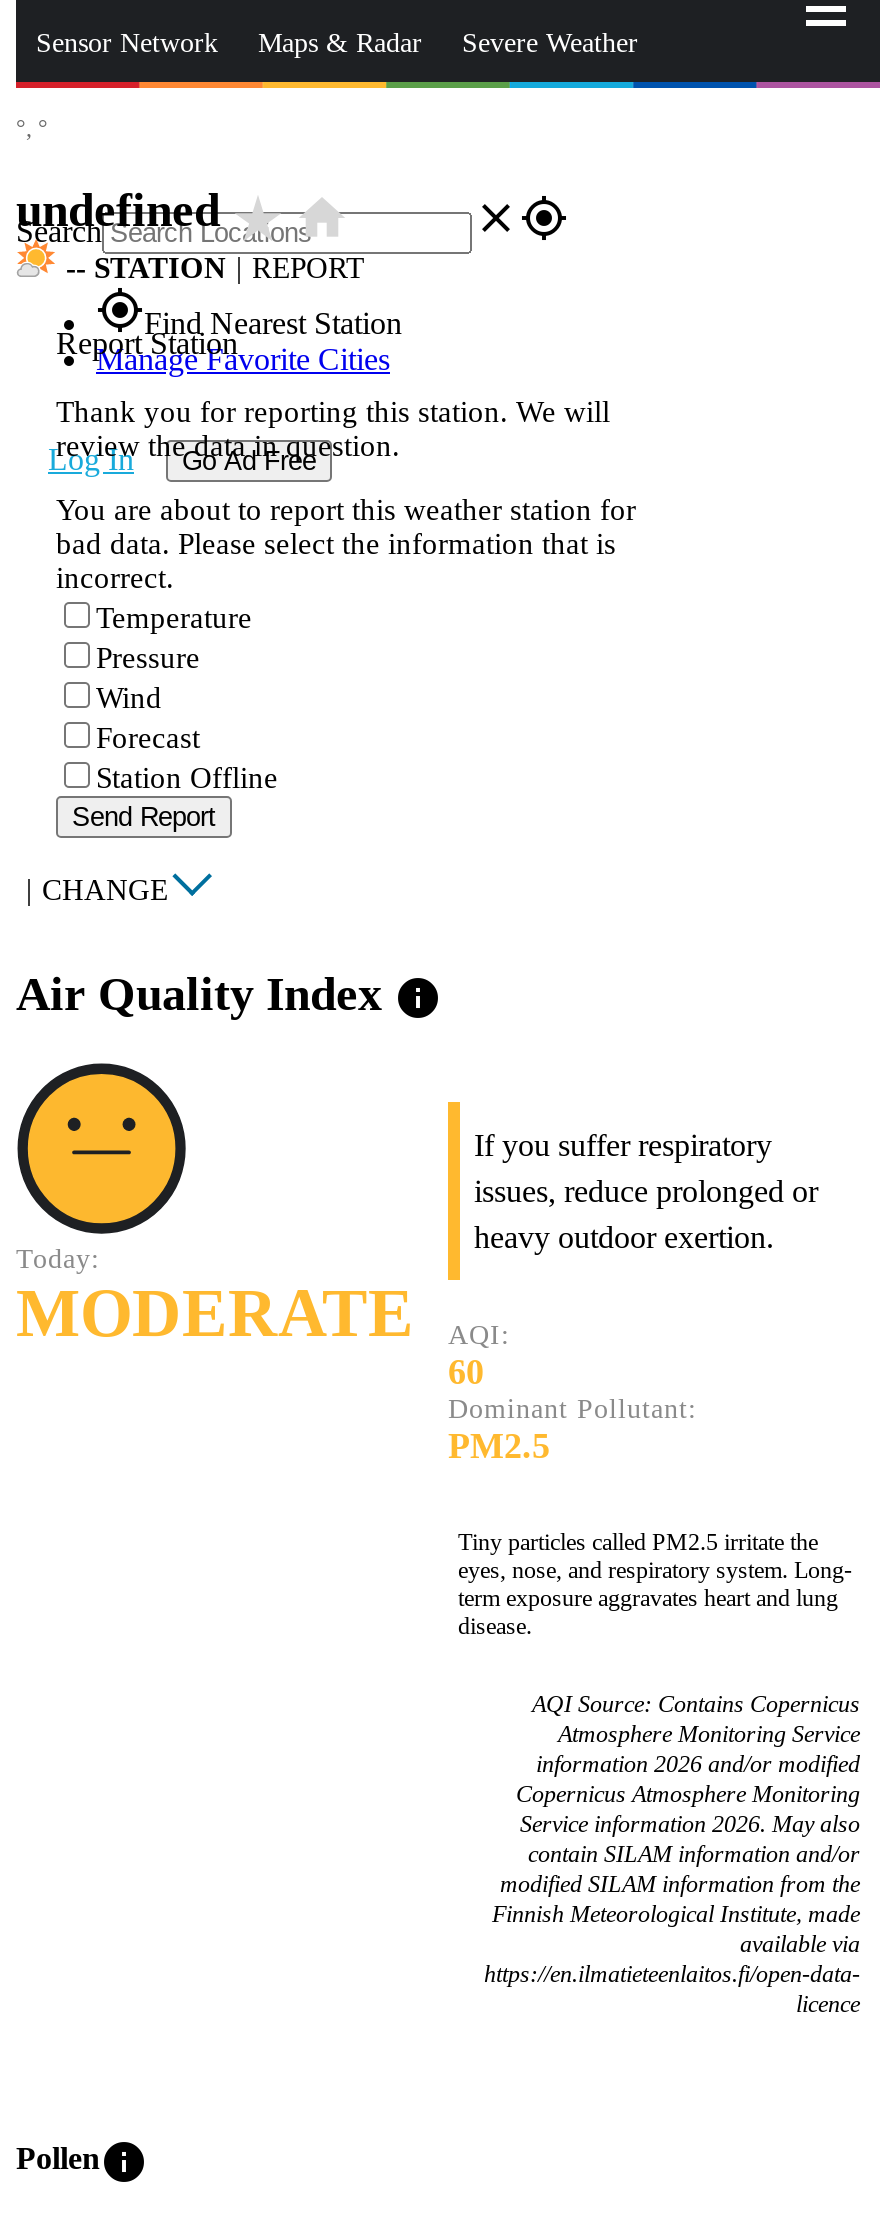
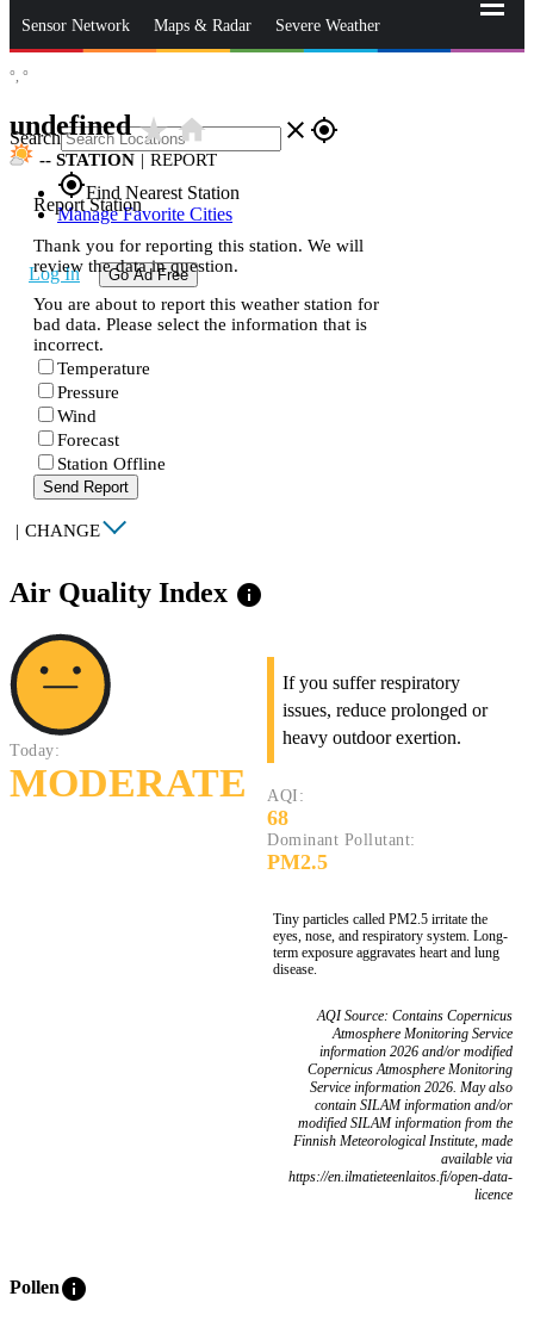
[448,1352,484,1392] 60 -> [267,806,288,830] 68

